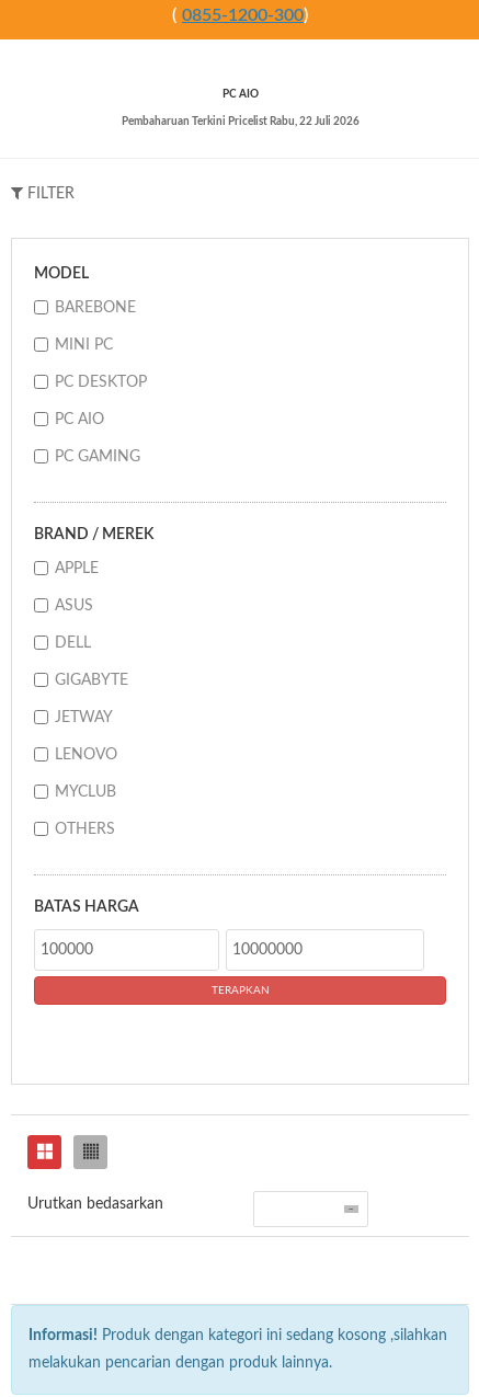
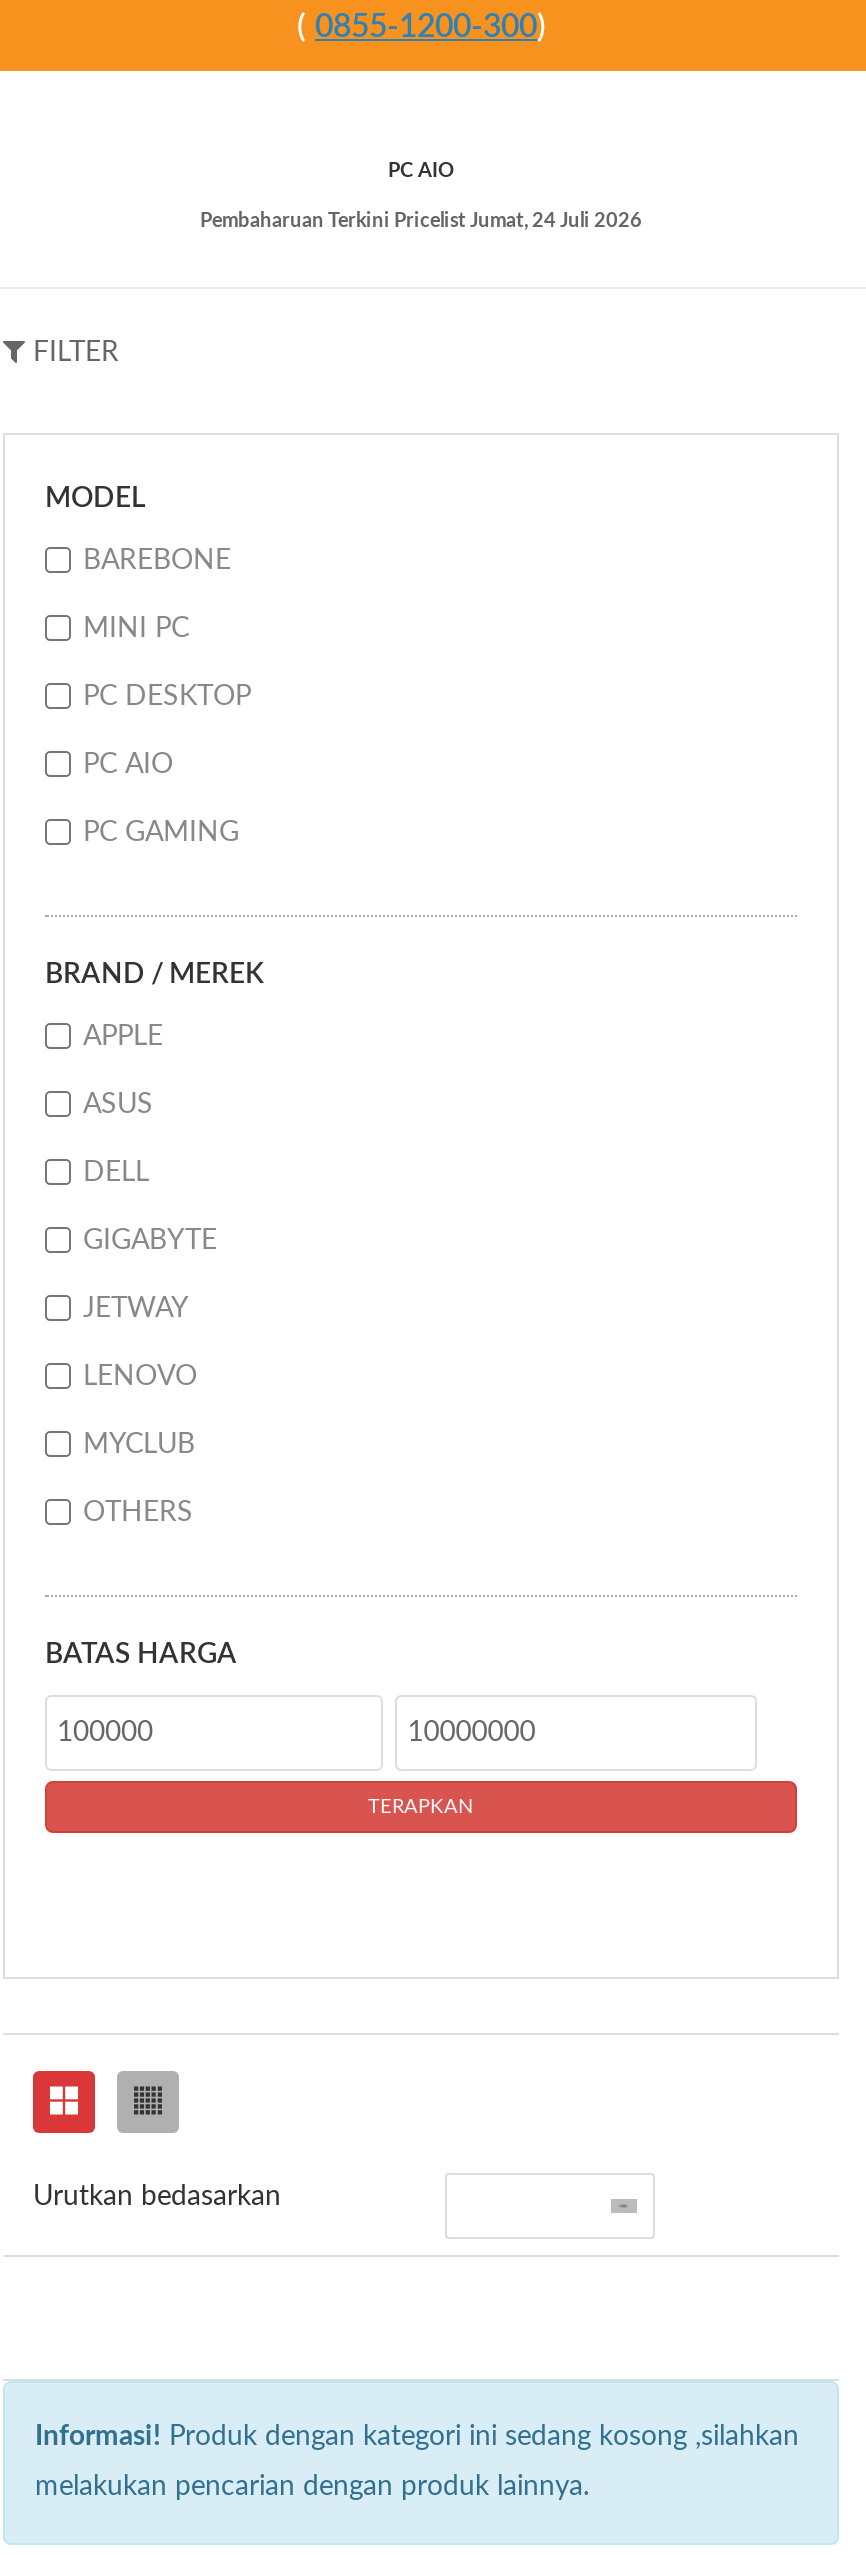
[121,116,359,127] Pembaharuan Terkini Pricelist Rabu, 22 Juli 2026 -> [200,210,642,230] Pembaharuan Terkini Pricelist Jumat, 24 Juli 2026

